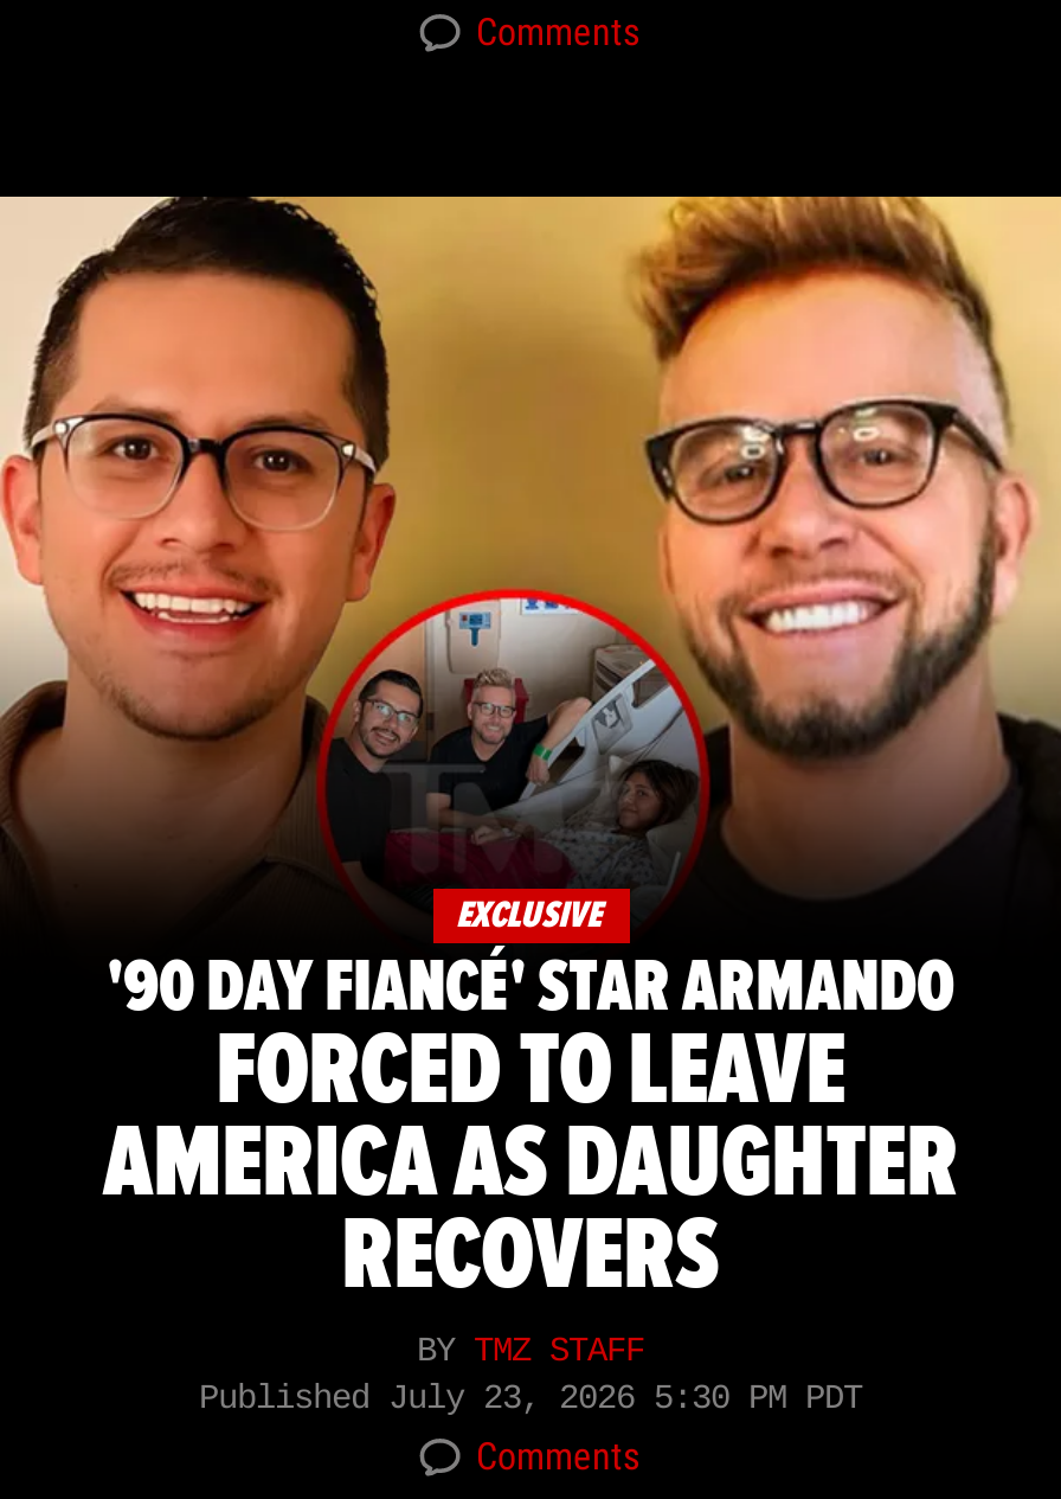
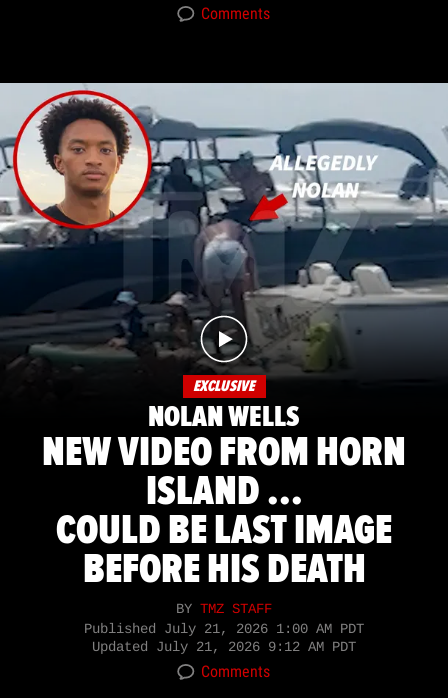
[7,194,1054,1321] [image] | '90 DAY FIANCÉ' STAR ARMANDO | FORCED TO LEAVE | AMERICA AS DAUGHTER | RECOVERS -> [3,82,445,596] [image] | NOLAN WELLS | NEW VIDEO FROM HORN | ISLAND ... | COULD BE LAST IMAGE | BEFORE HIS DEATH
[199,1379,862,1417] Published July 23, 2026 5:30 PM PDT -> [84,621,364,655] Published July 21, 2026 1:00 AM PDT | Updated July 21, 2026 9:12 AM PDT

